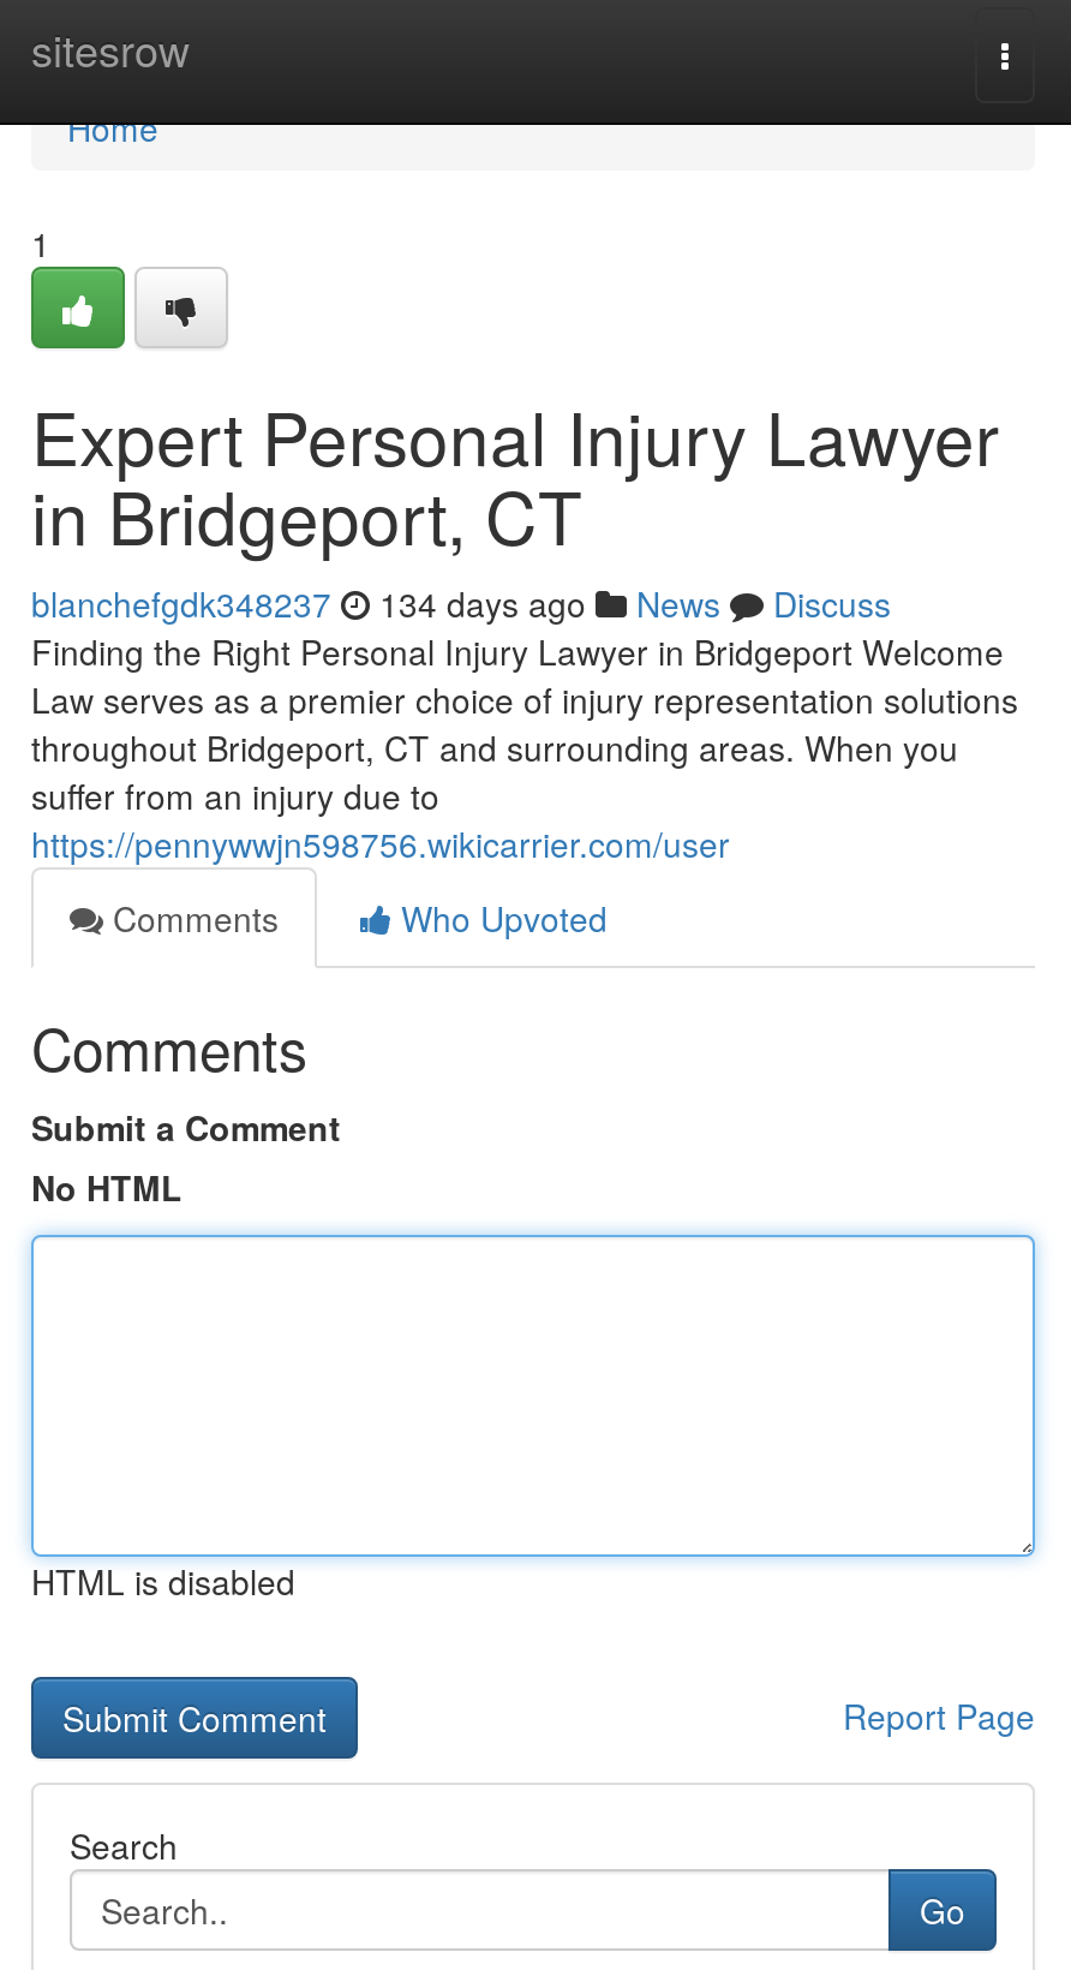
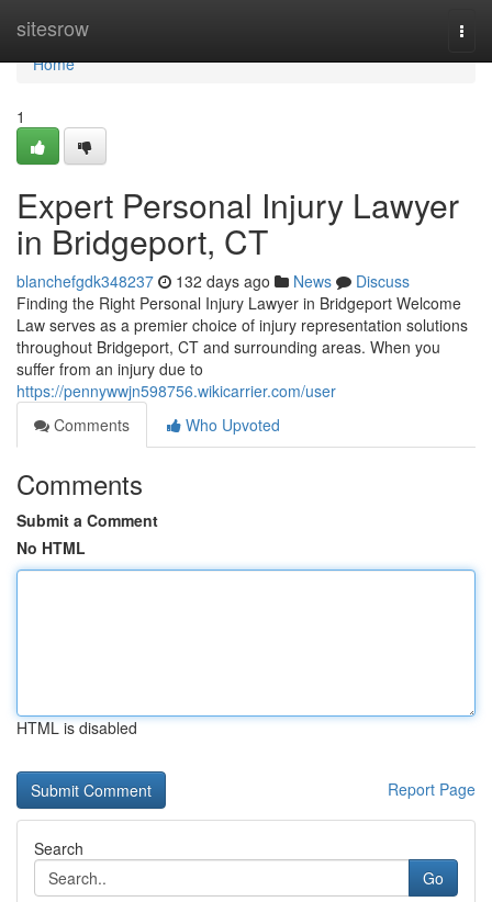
[31,579,891,627] blanchefgdk348237 134 days ago News Discuss -> [16,270,410,292] blanchefgdk348237 132 days ago News Discuss

